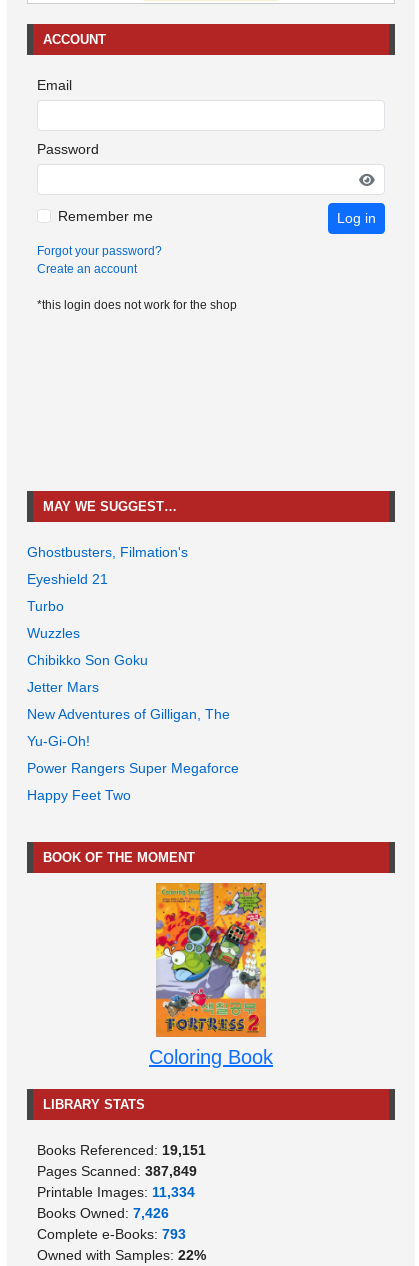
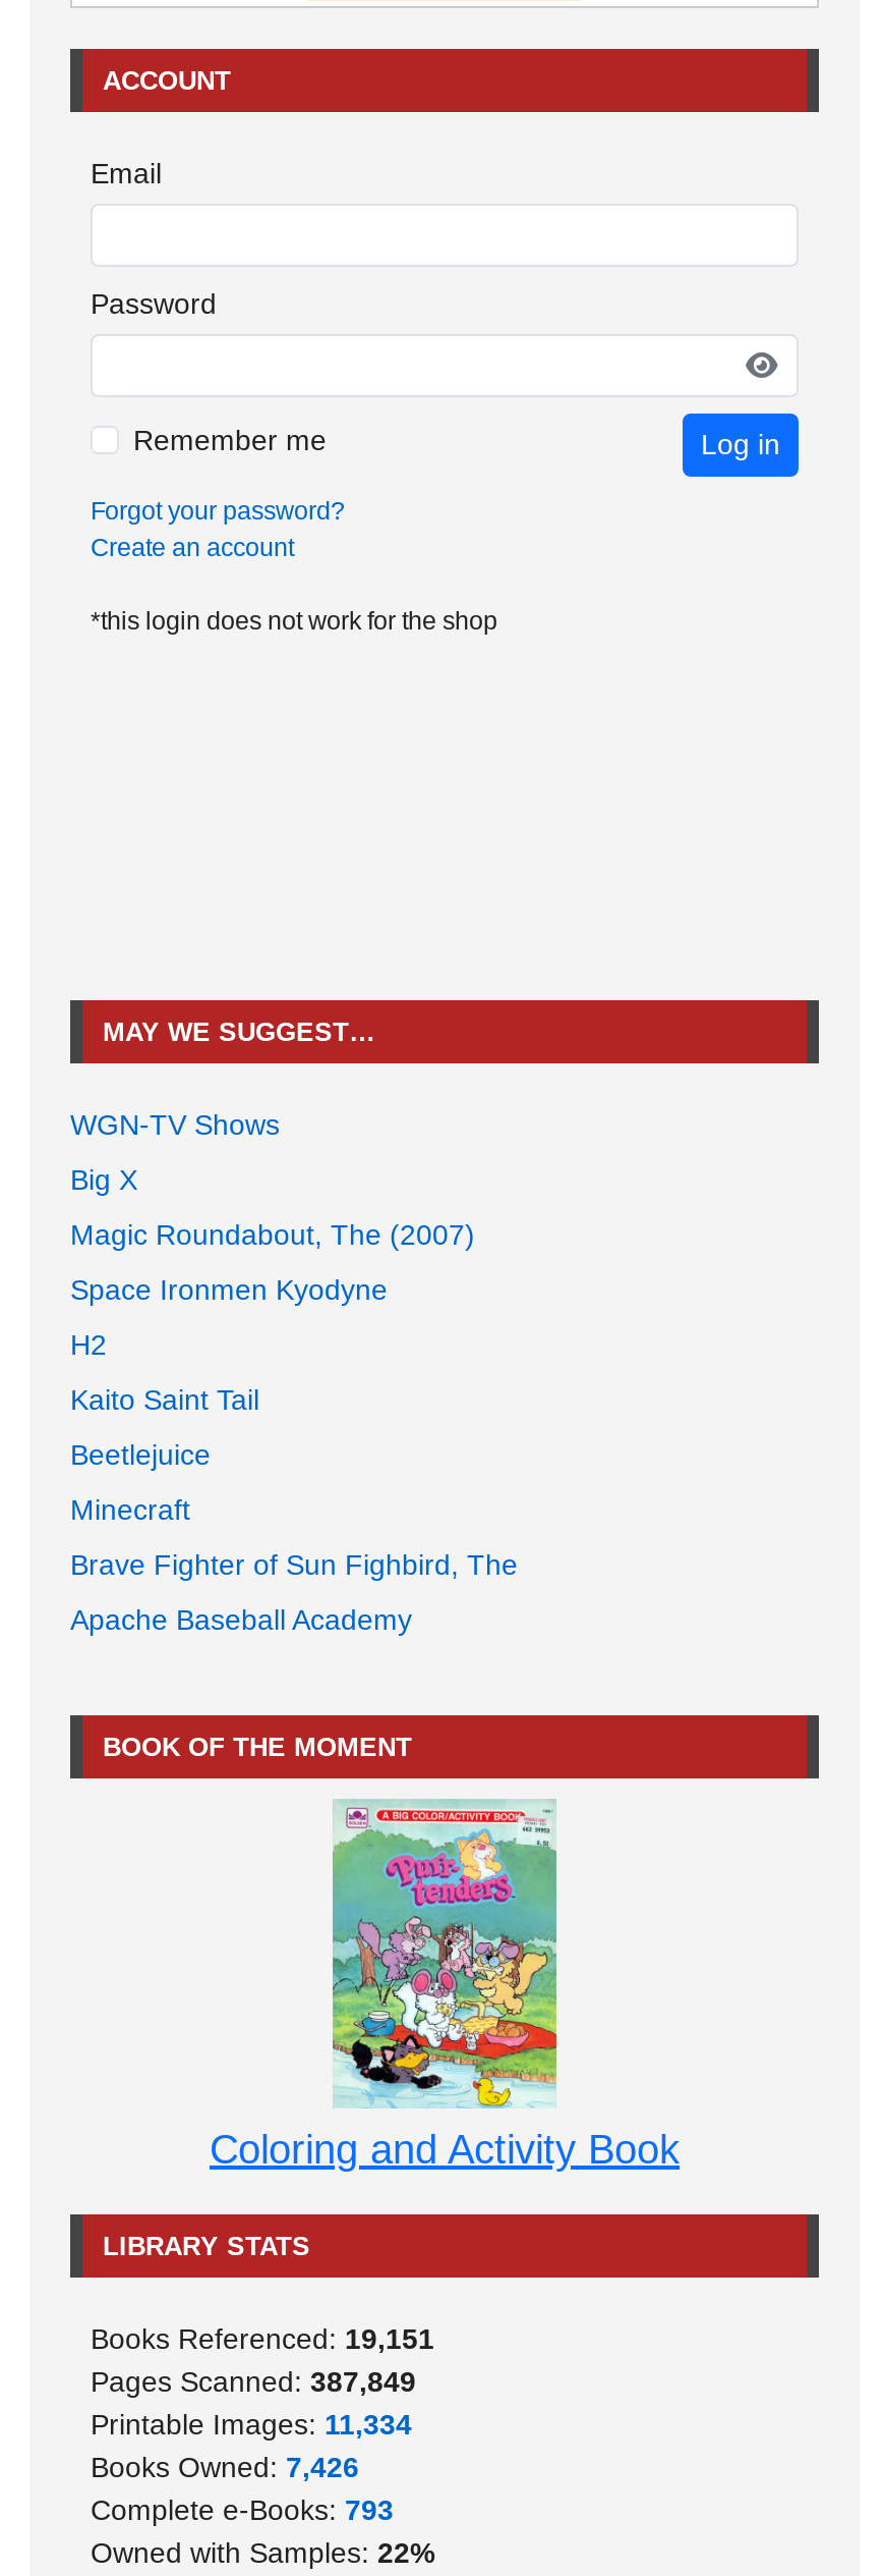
[27,544,188,560] Ghostbusters, Filmation's -> [70,1109,280,1141] WGN-TV Shows
[27,571,108,587] Eyeshield 21 -> [70,1164,137,1196] Big X
[27,598,64,614] Turbo -> [70,1219,475,1251] Magic Roundabout, The (2007)
[27,625,80,641] Wuzzles -> [70,1274,388,1306] Space Ironmen Kyodyne
[27,652,148,668] Chibikko Son Goku -> [70,1329,107,1361] H2
[27,679,99,695] Jetter Mars -> [70,1384,259,1416] Kaito Saint Tail
[27,706,230,722] New Adventures of Gilligan, The -> [70,1439,211,1471] Beetlejuice
[27,733,90,749] Yu-Gi-Oh! -> [70,1494,190,1526] Minecraft
[27,760,239,776] Power Rangers Super Megaforce -> [70,1549,518,1581] Brave Fighter of Sun Fighbird, The
[27,787,131,803] Happy Feet Two -> [70,1604,412,1636] Apache Baseball Academy
[149,882,273,1068] [image] | Coloring Book -> [210,1797,680,2172] [image] | Coloring and Activity Book

